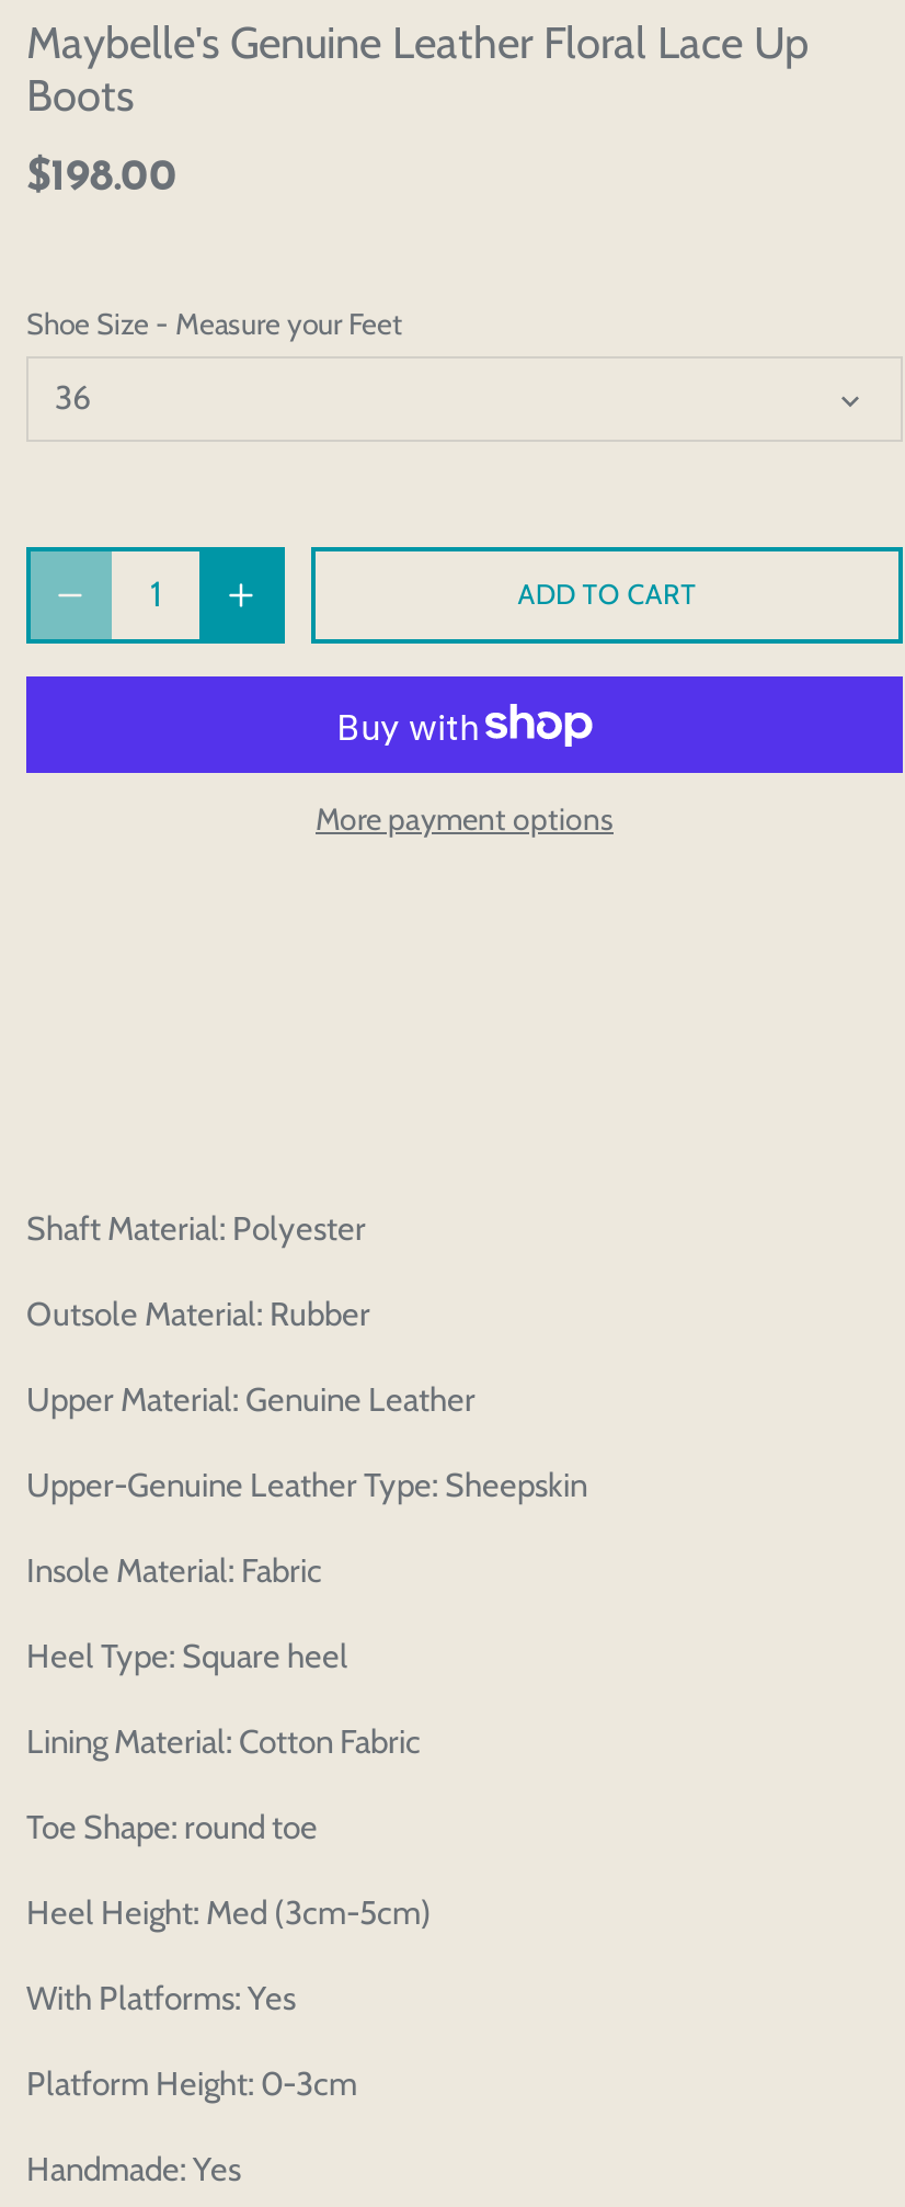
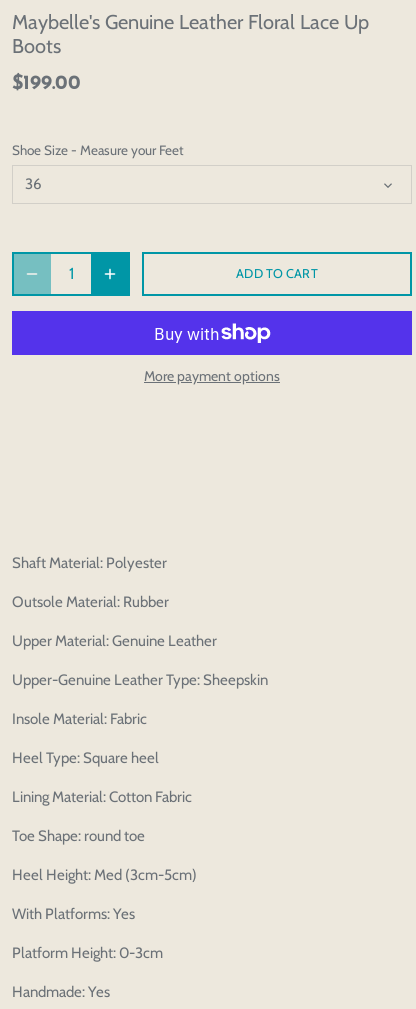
[26,157,177,201] $198.00 -> [12,74,81,94] $199.00

